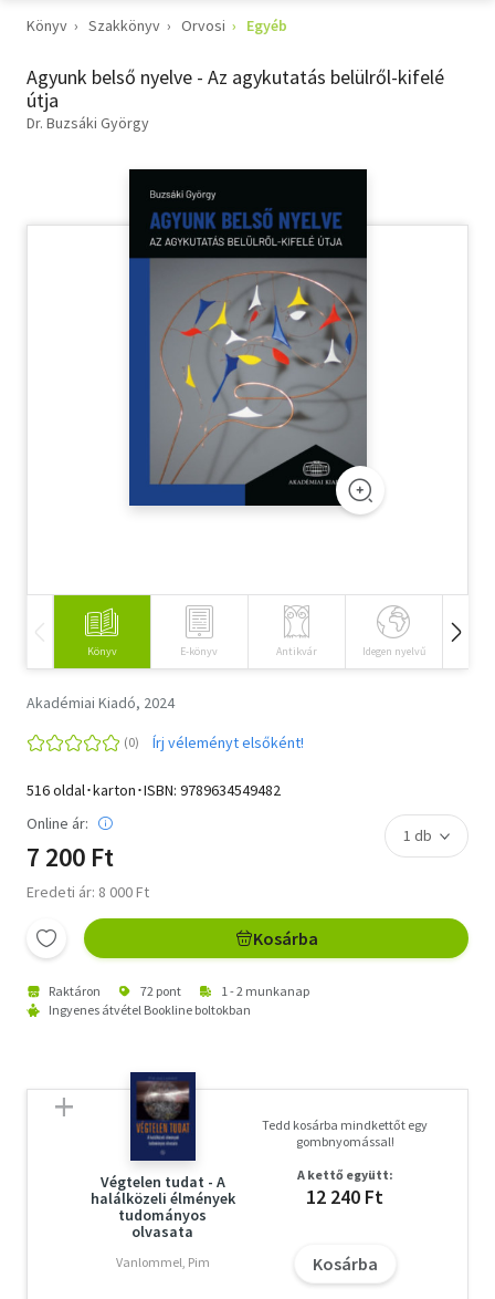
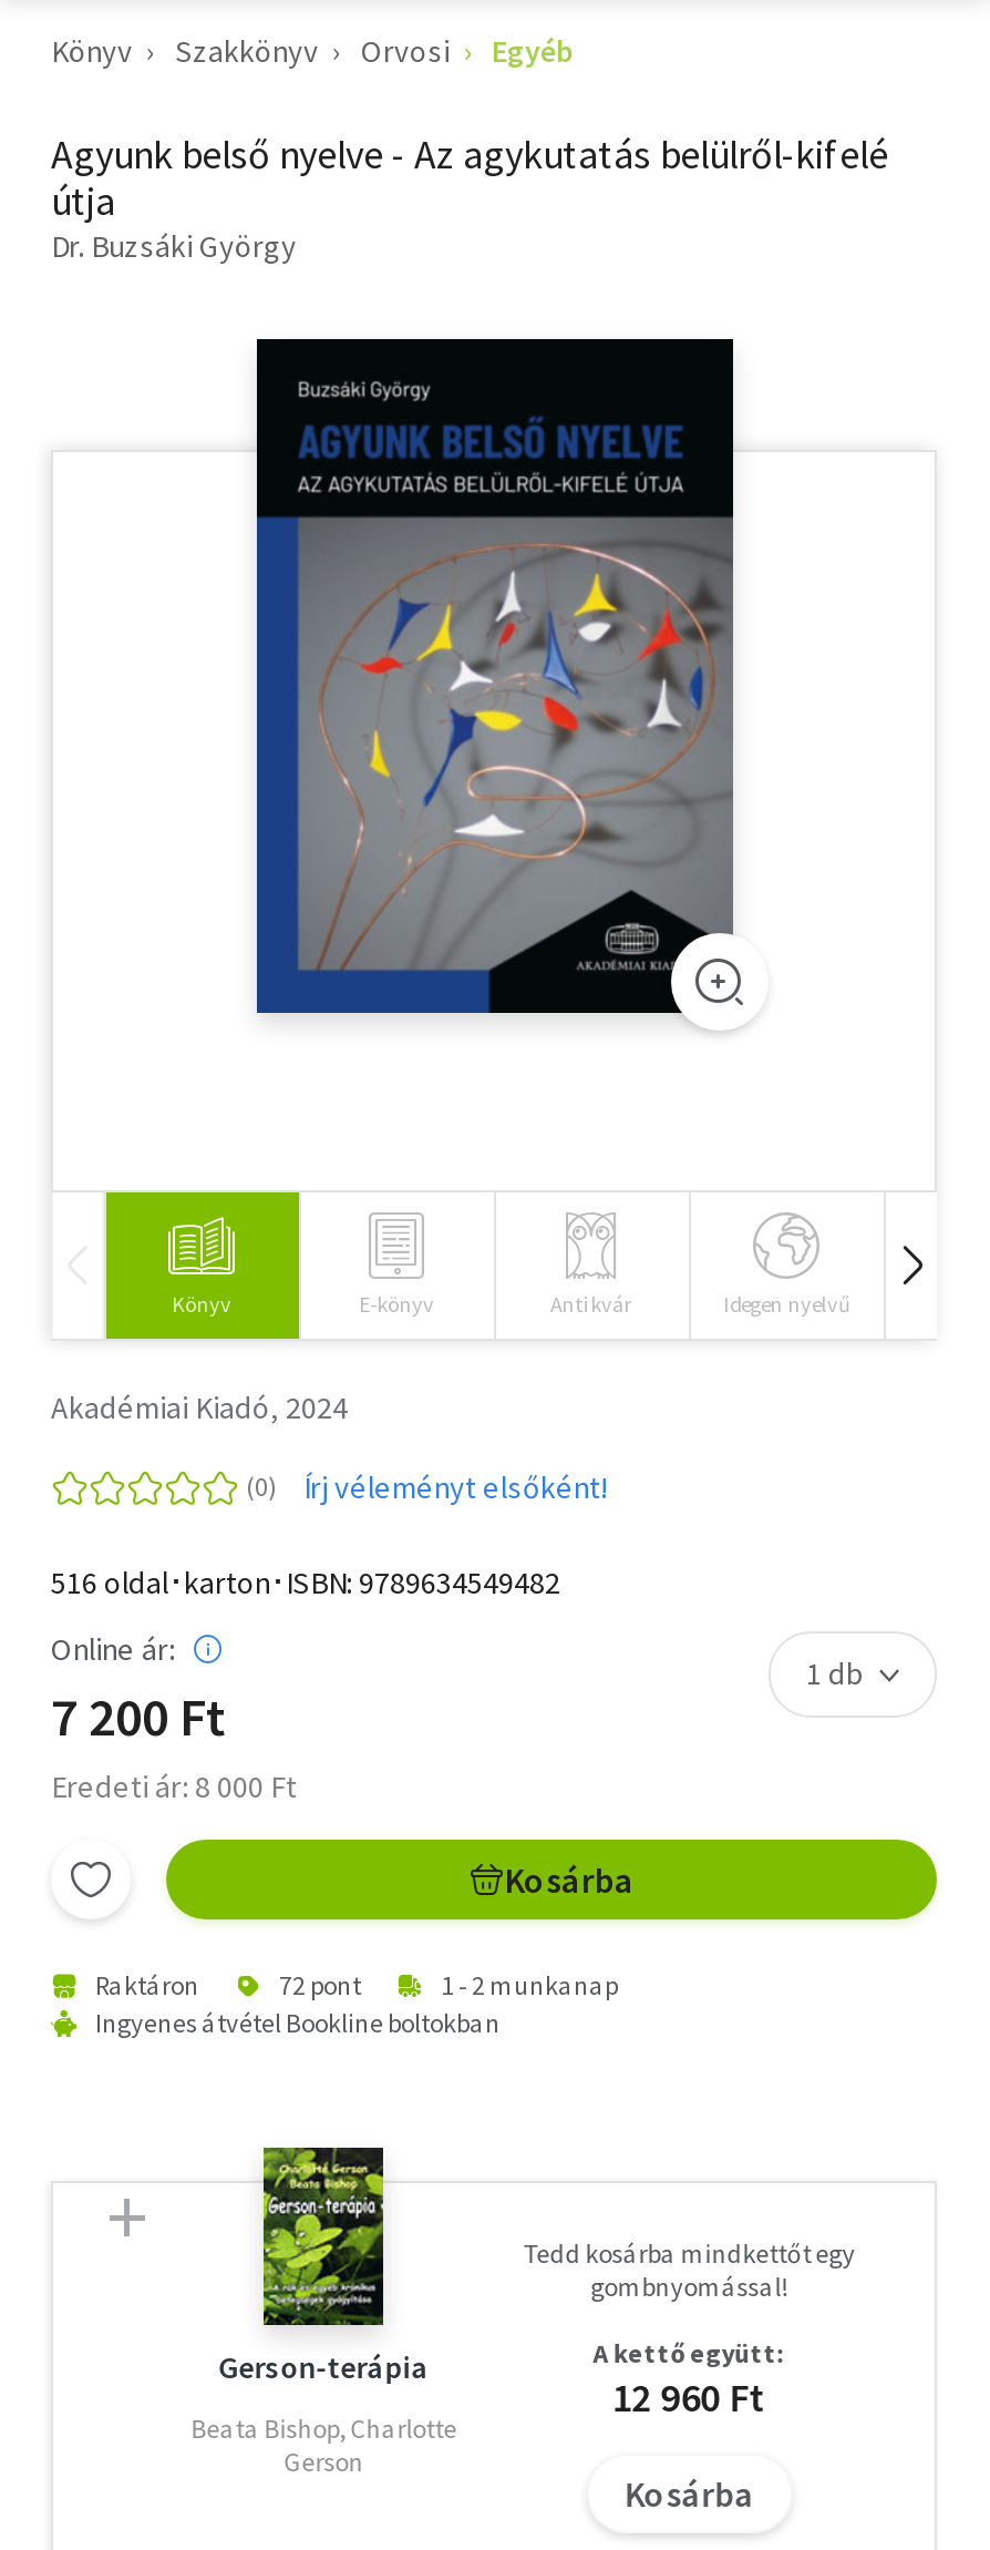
[90,1071,235,1241] [image] | Végtelen tudat - A | halálközeli élmények | tudományos | olvasata -> [219,2146,429,2386] [image] | Gerson-terápia
[306,1184,384,1209] 12 240 Ft -> [612,2371,767,2422] 12 960 Ft
[116,1253,210,1270] Vanlommel, Pim -> [191,2411,457,2477] Beata Bishop, Charlotte | Gerson

